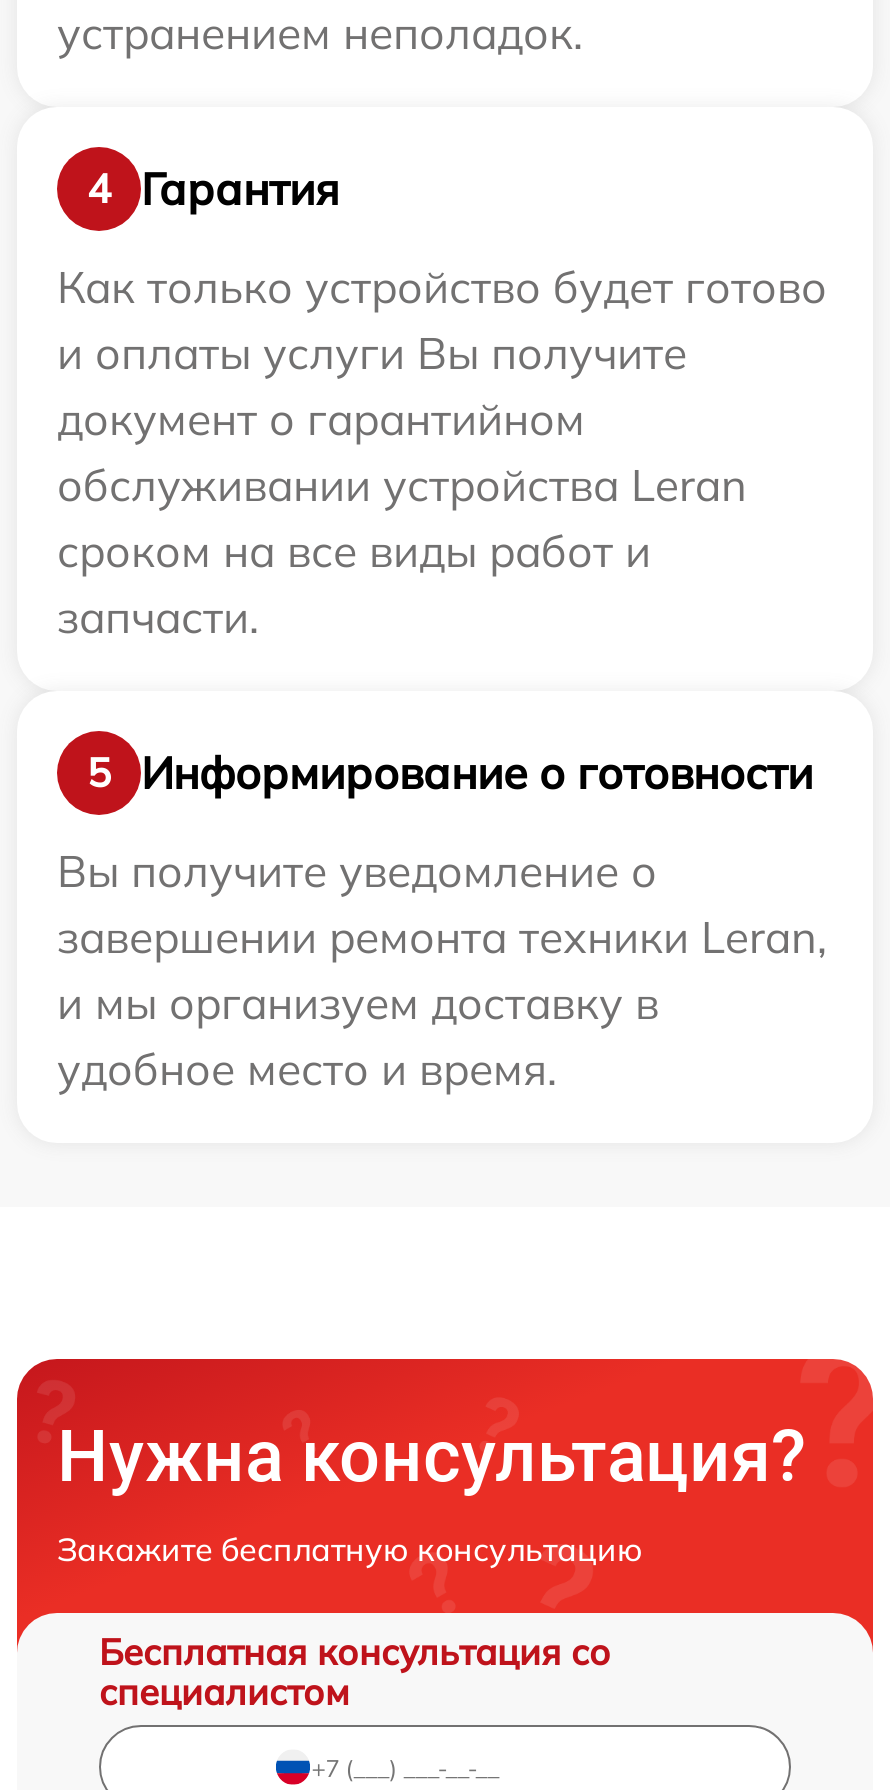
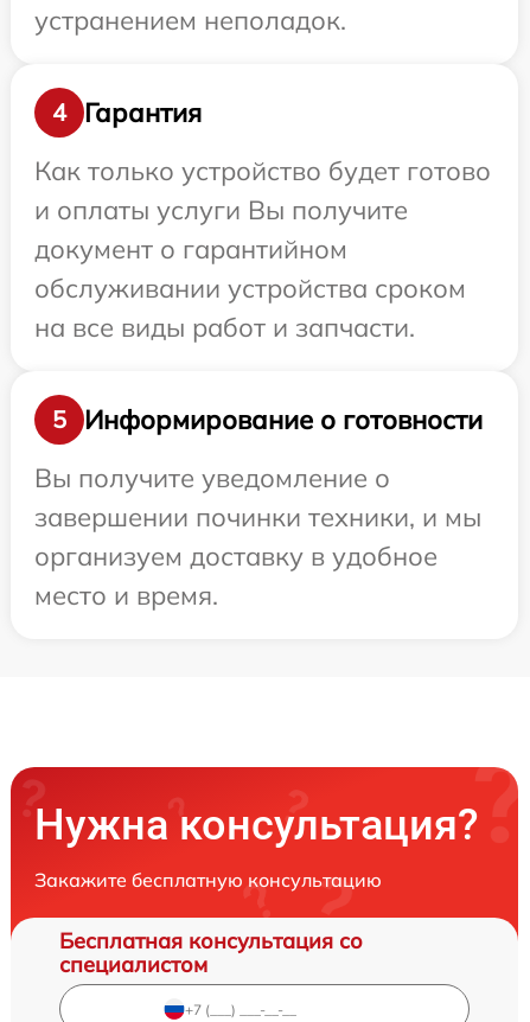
[57,458,747,646] обслуживании устройства Leran | сроком на все виды работ и | запчасти. -> [34,272,466,344] обслуживании устройства сроком | на все виды работ и запчасти.
[57,910,827,1098] завершении ремонта техники Leran, | и мы организуем доставку в | удобное место и время. -> [34,500,481,612] завершении починки техники, и мы | организуем доставку в удобное | место и время.

